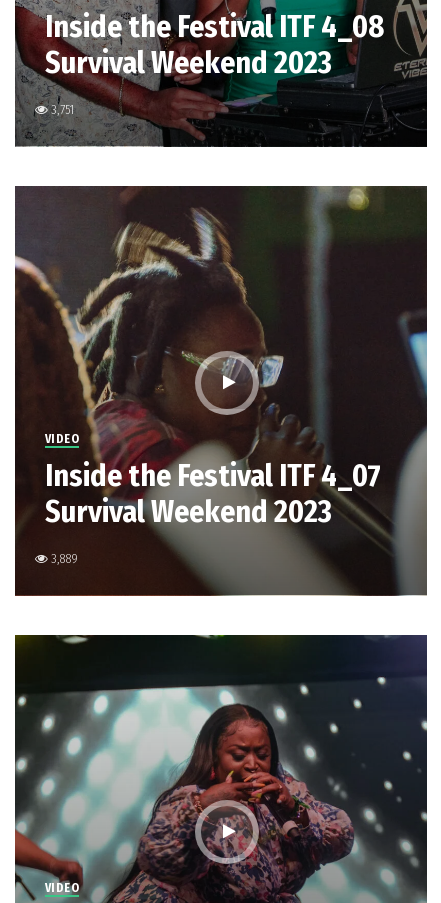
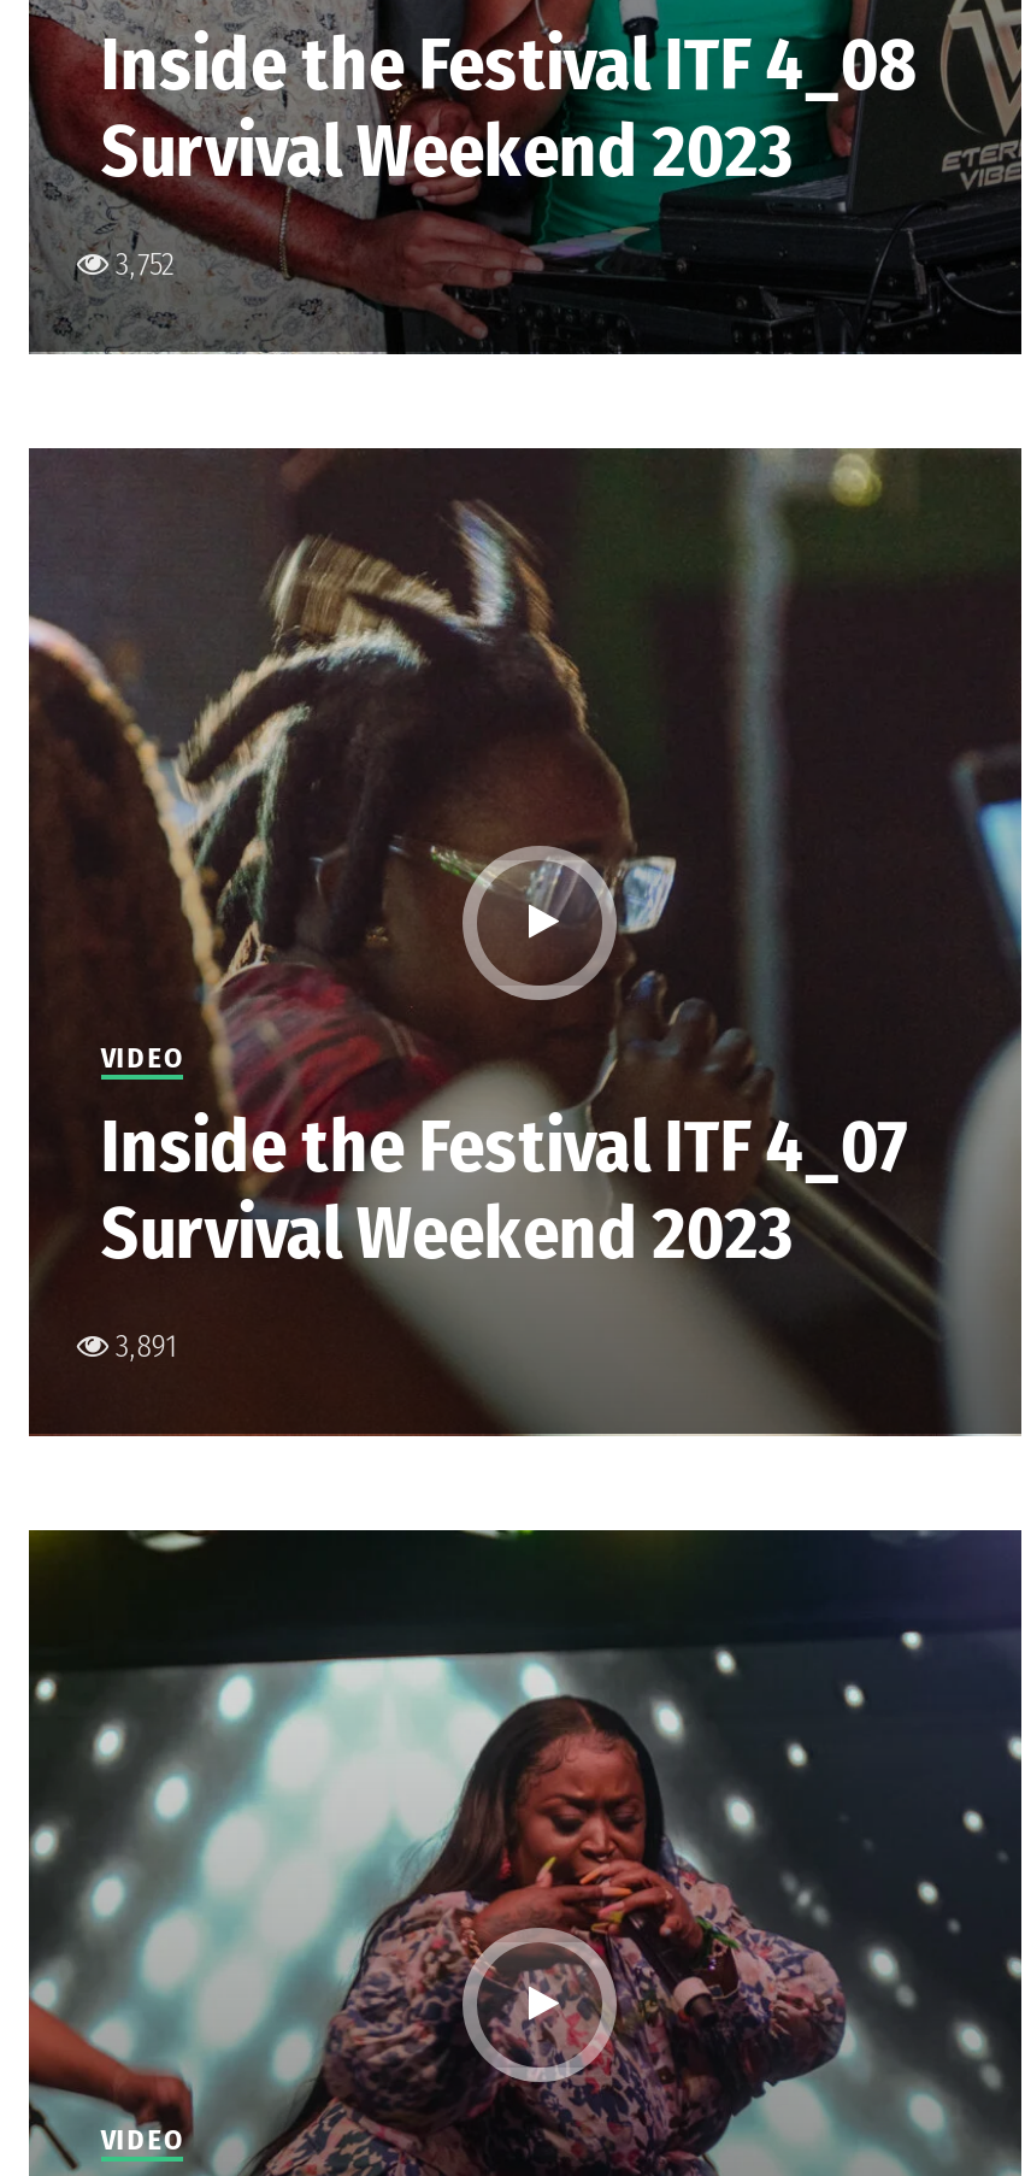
[51,102,74,117] 3,751 -> [115,246,176,282] 3,752
[51,551,78,566] 3,889 -> [115,1327,178,1363] 3,891

